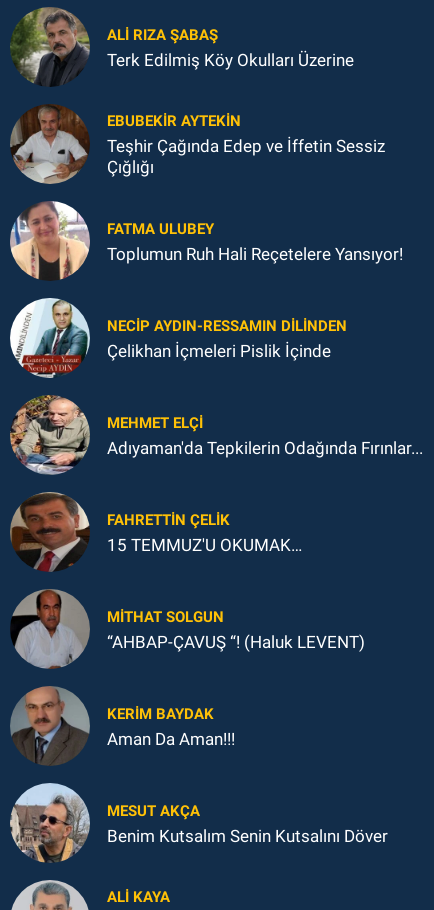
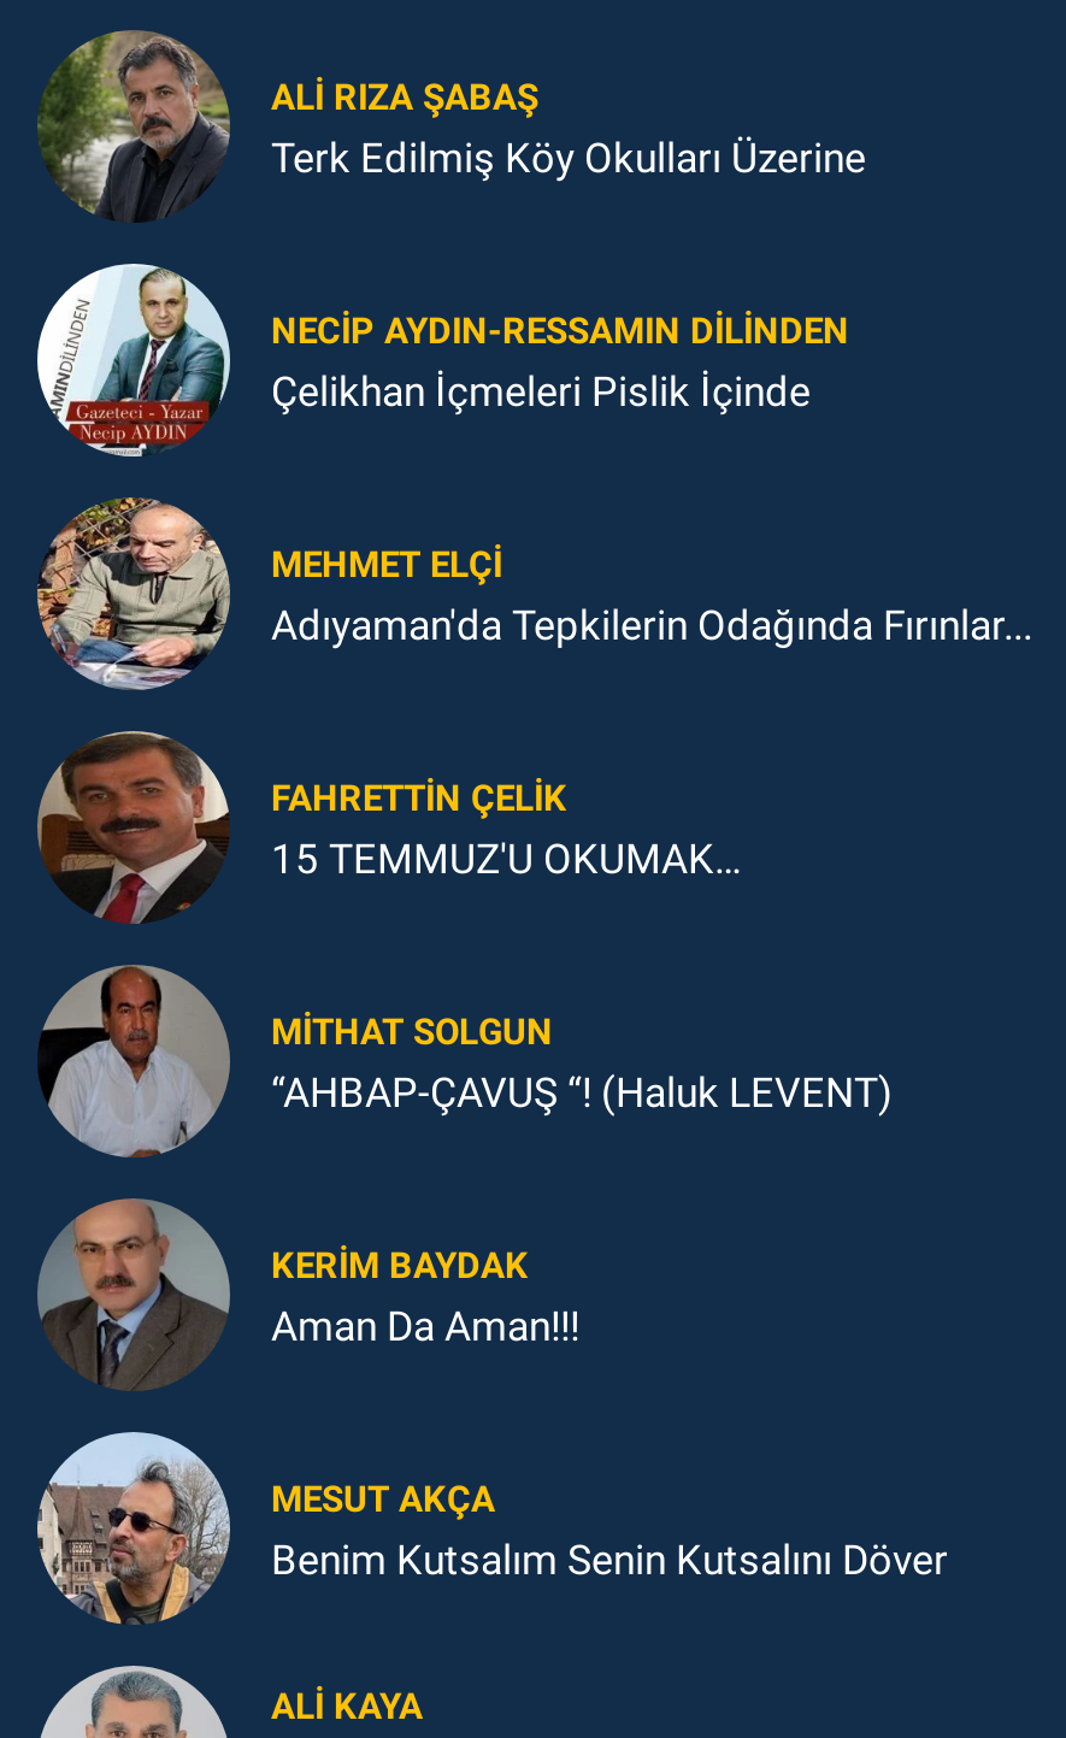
[10,104,403,264] [image] | EBUBEKIR AYTEKIN | Teşhir Çağında Edep ve İffetin Sessiz | Çığlığı | FATMA ULUBEY | Toplumun Ruh Hali Reçetelere Yansıyor! -> none
[10,201,89,279] [image] -> none

